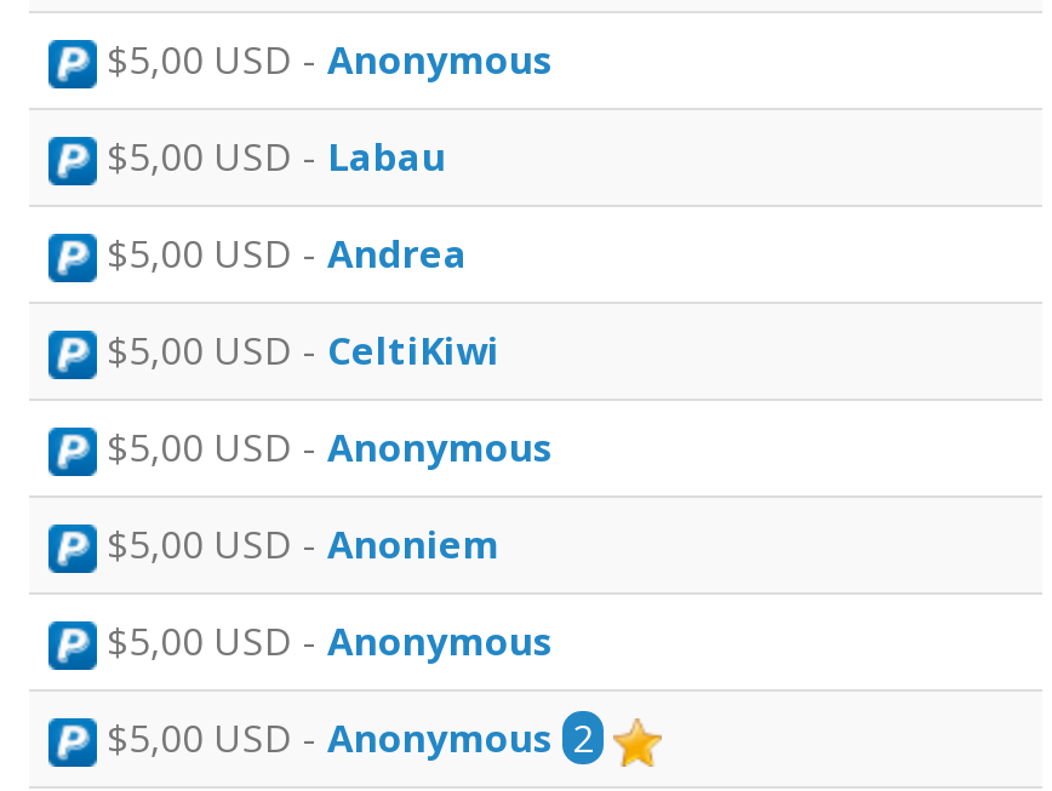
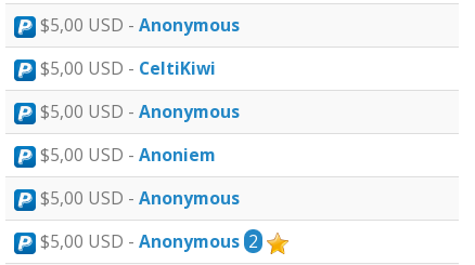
[97,130,468,280] $5,00 USD - Labau | $5,00 USD - Andrea -> none

